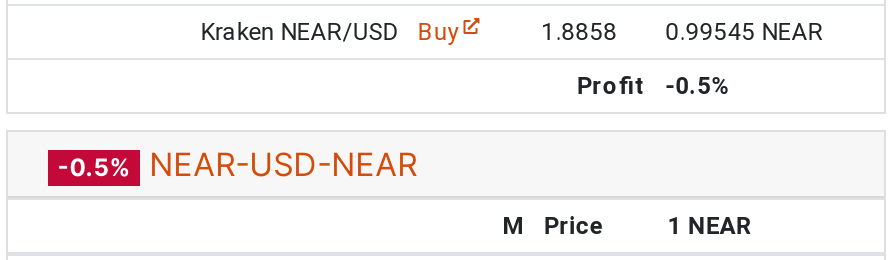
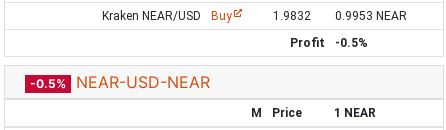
[542,18,618,46] 1.8858 -> [273,9,311,23] 1.9832
[666,18,824,46] 0.99545 NEAR -> [335,9,407,23] 0.9953 NEAR

